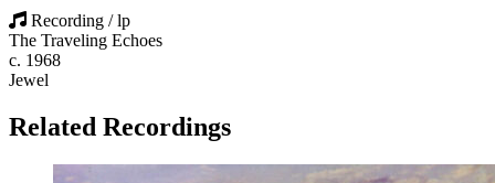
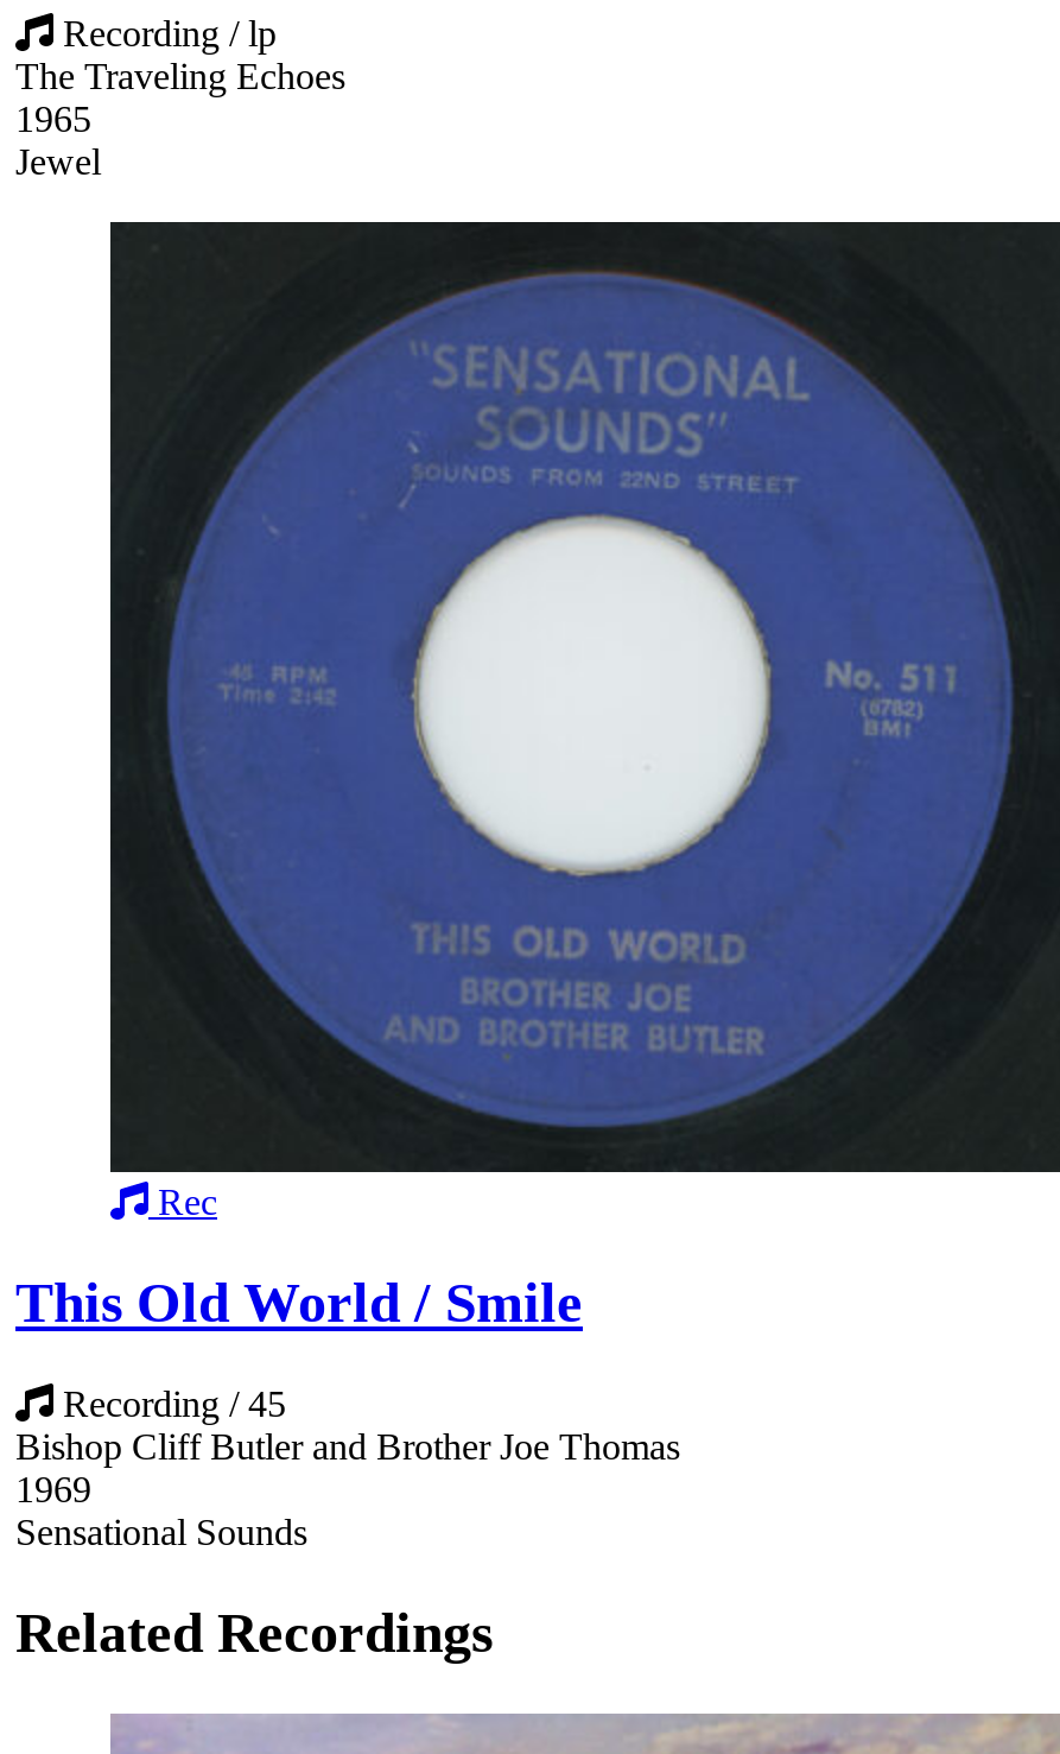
[9,51,61,70] c. 1968 -> [15,99,91,139] 1965
none -> [15,220,1053,1552] [image] | Rec | This Old World / Smile | Recording / 45 | Bishop Cliff Butler and Brother Joe Thomas | 1969 | Sensational Sounds

